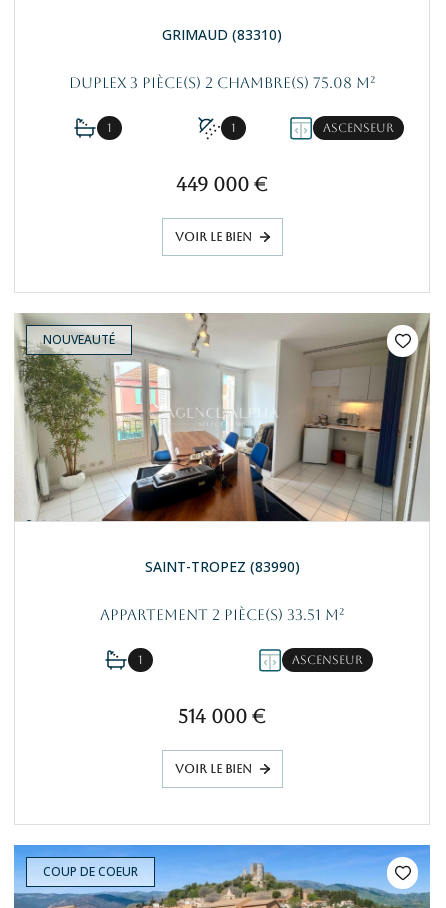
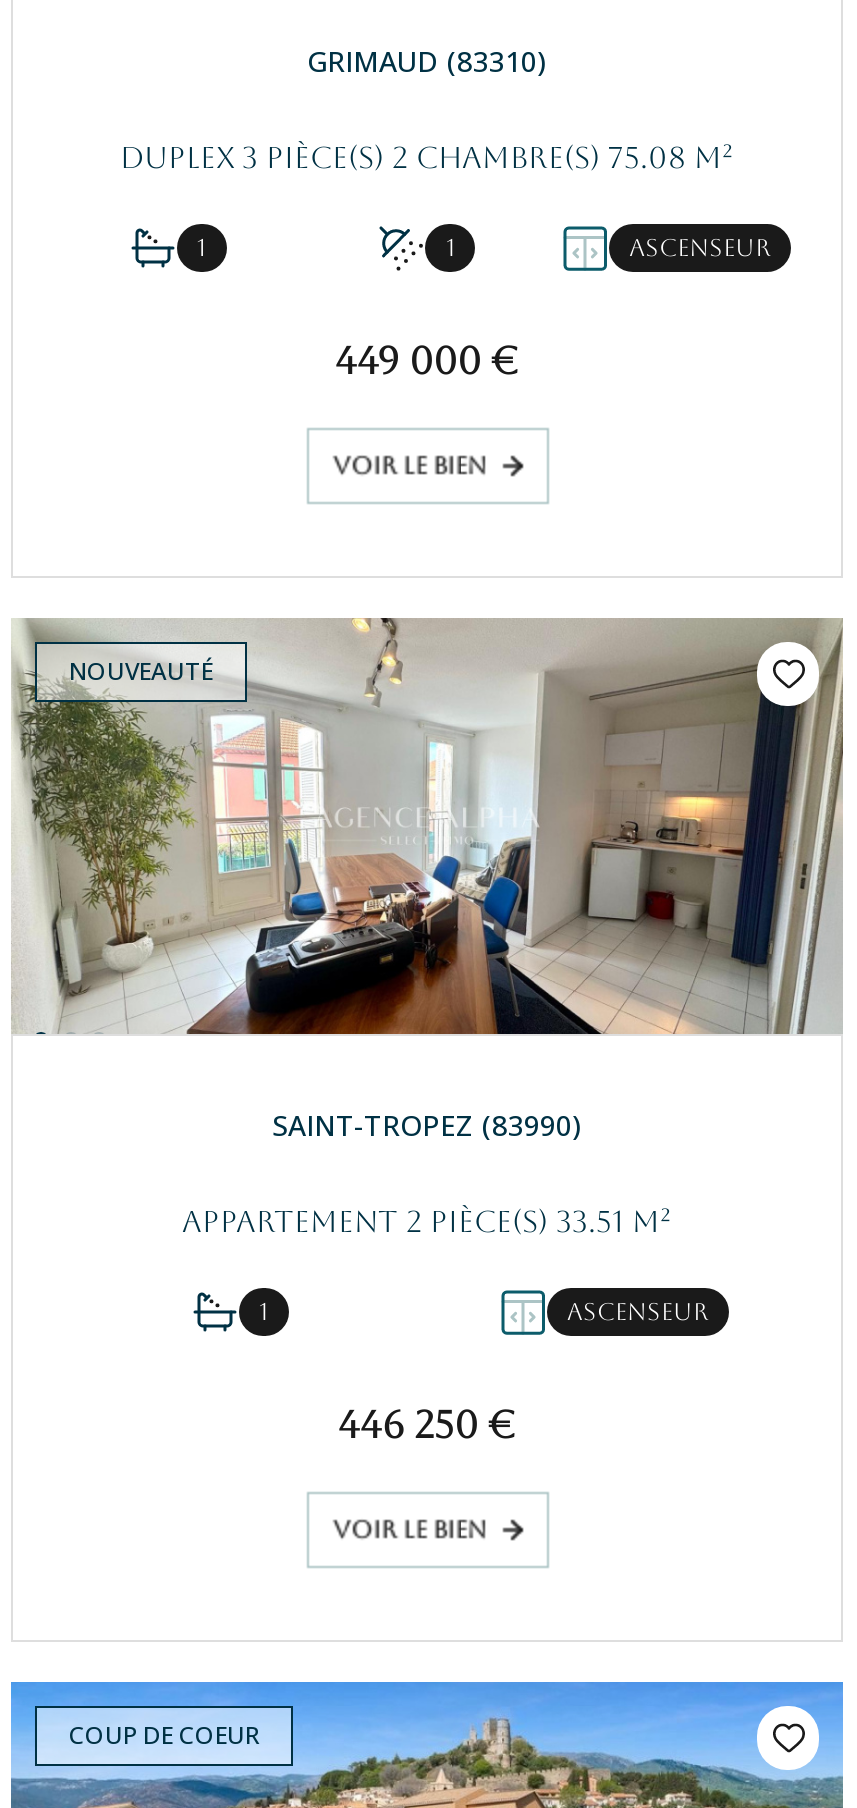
[178,705,266,727] 514 000 € -> [338,1401,516,1445] 446 250 €

